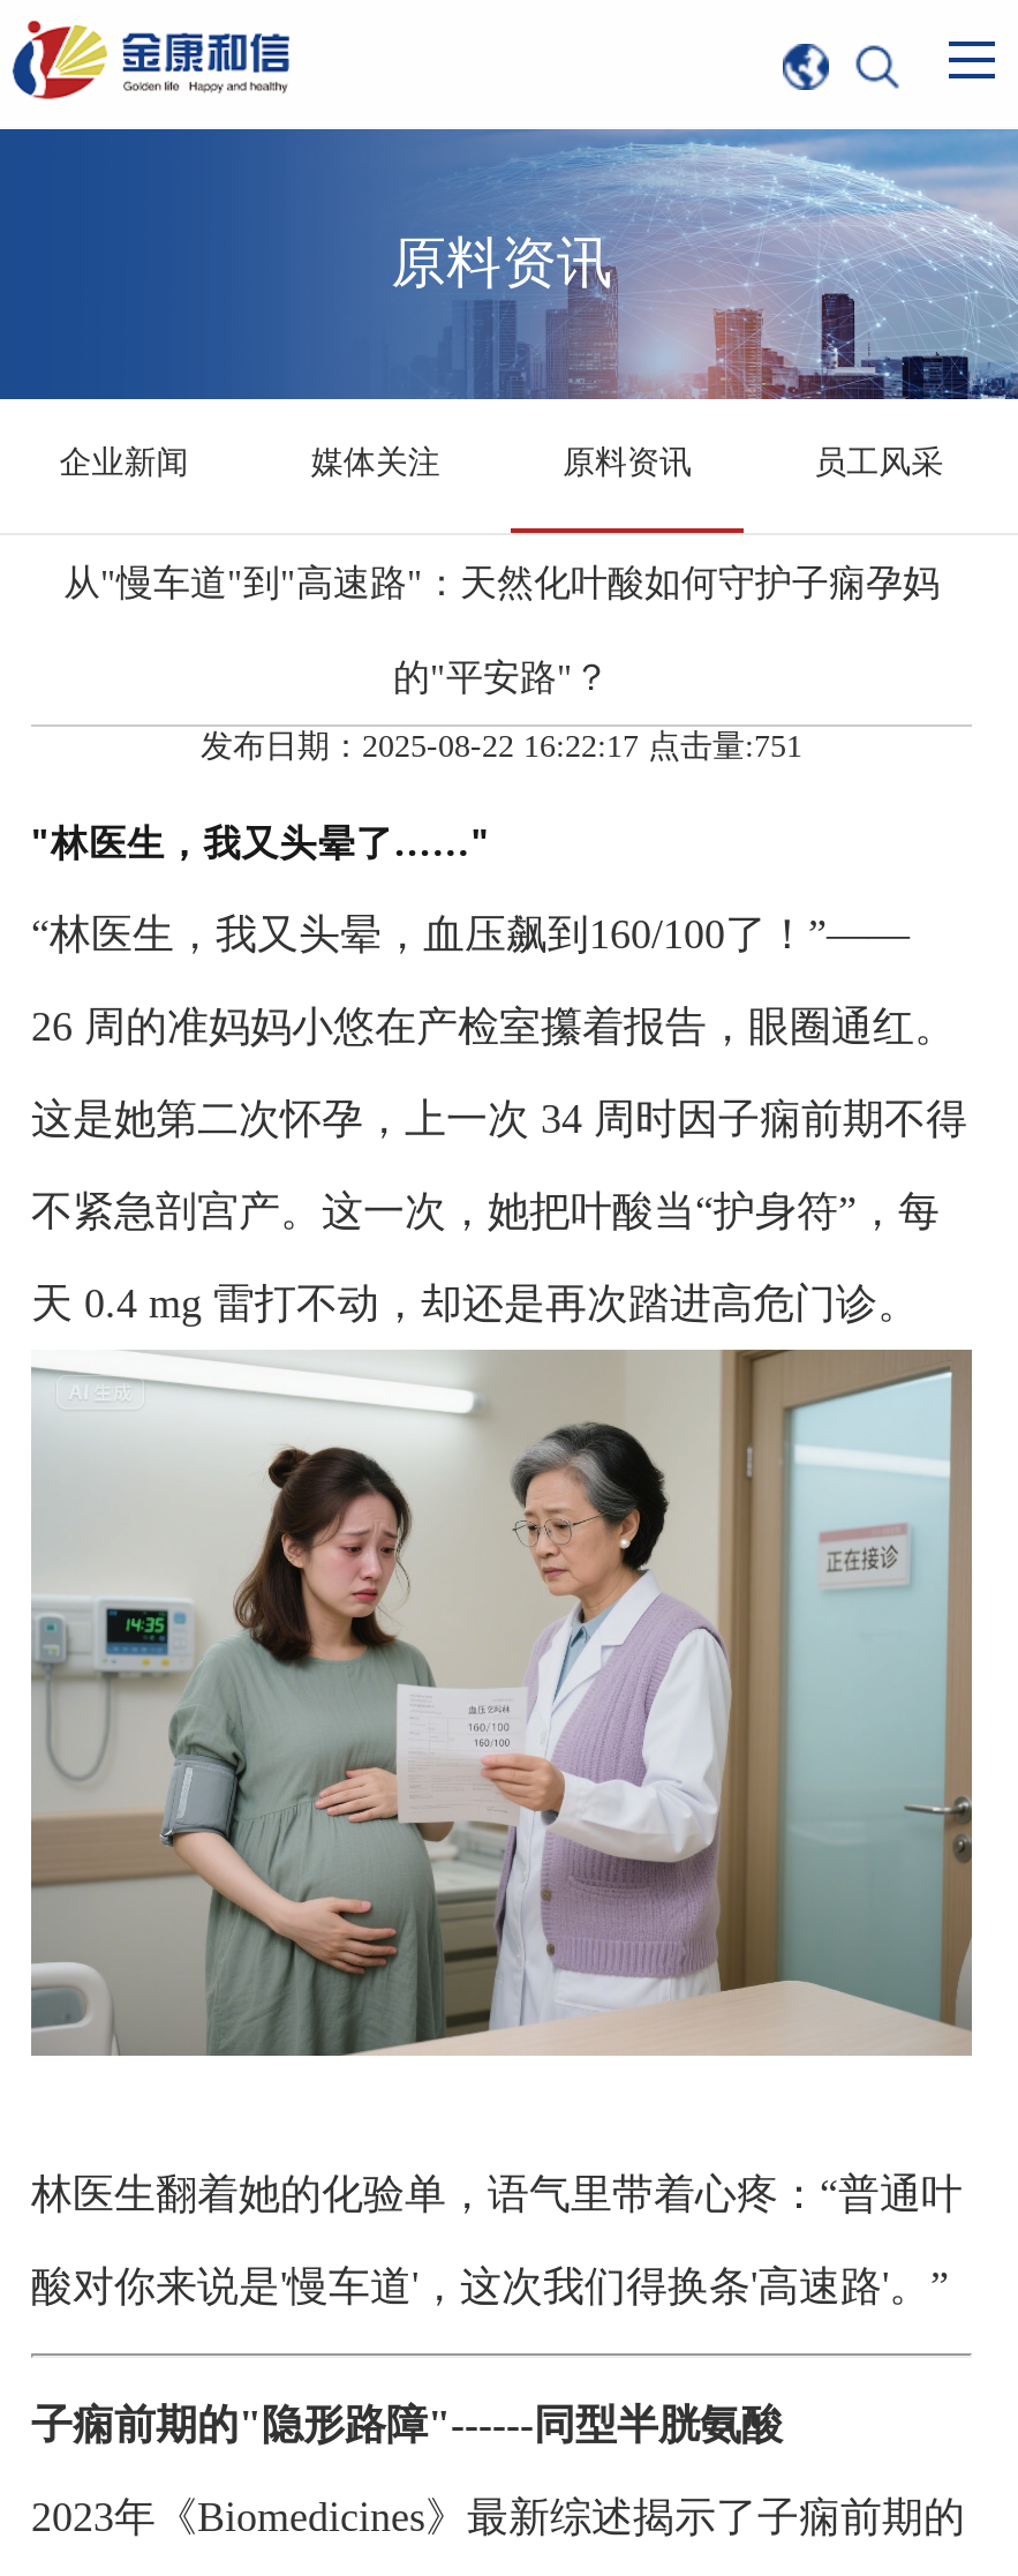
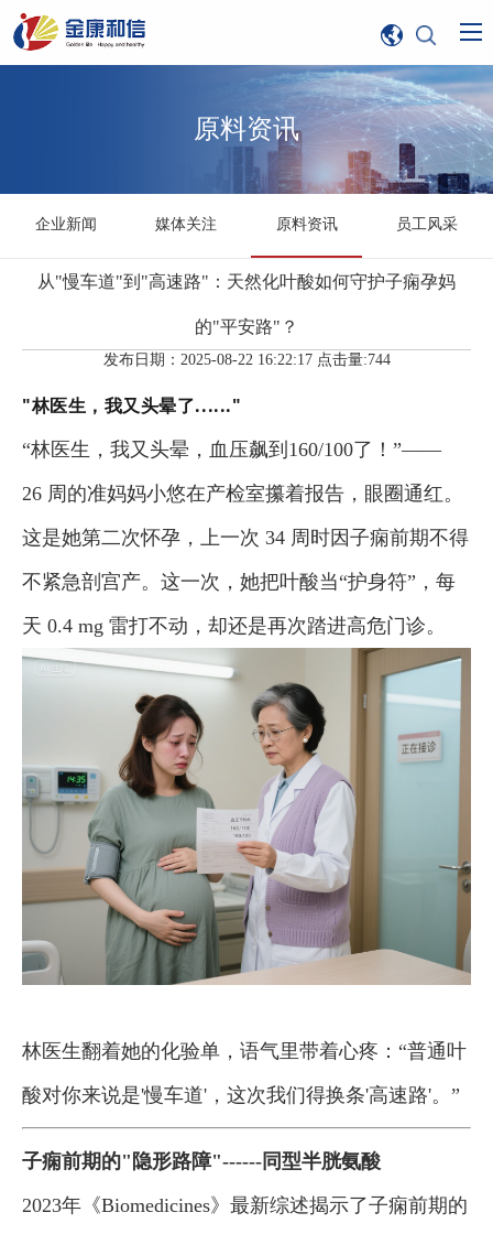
[201,728,802,763] 发布日期：2025-08-22 16:22:17 点击量:751 -> [103,351,390,368] 发布日期：2025-08-22 16:22:17 点击量:744

